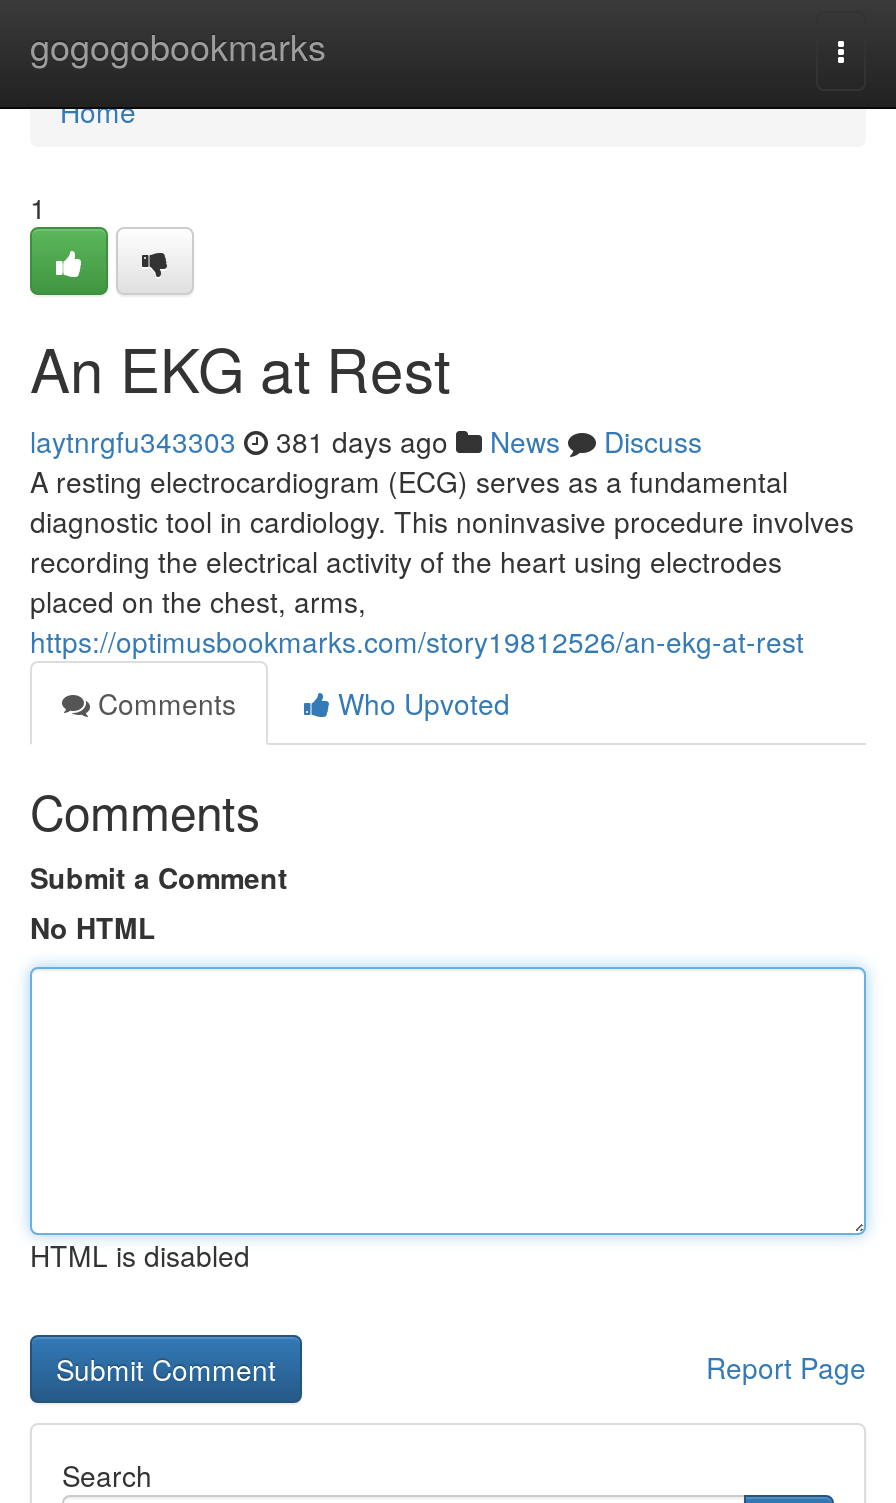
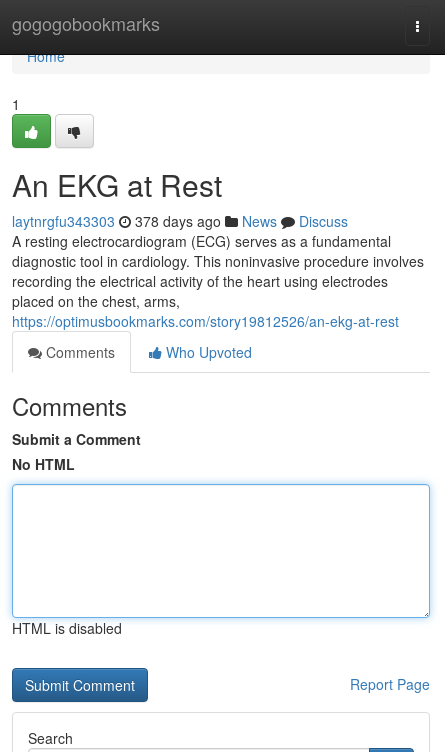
[30,421,702,461] laytnrgfu343303 381 days ago News Discuss -> [12,211,348,231] laytnrgfu343303 378 days ago News Discuss

